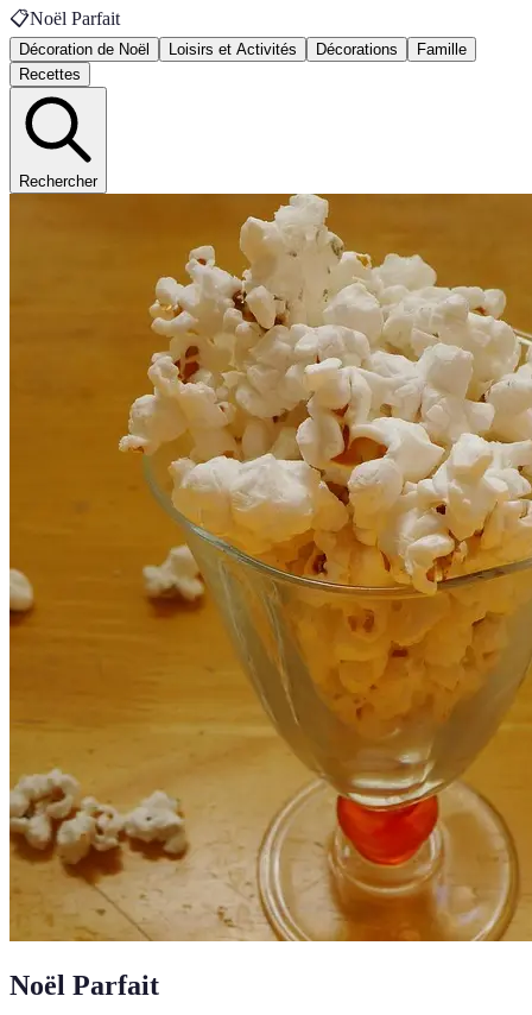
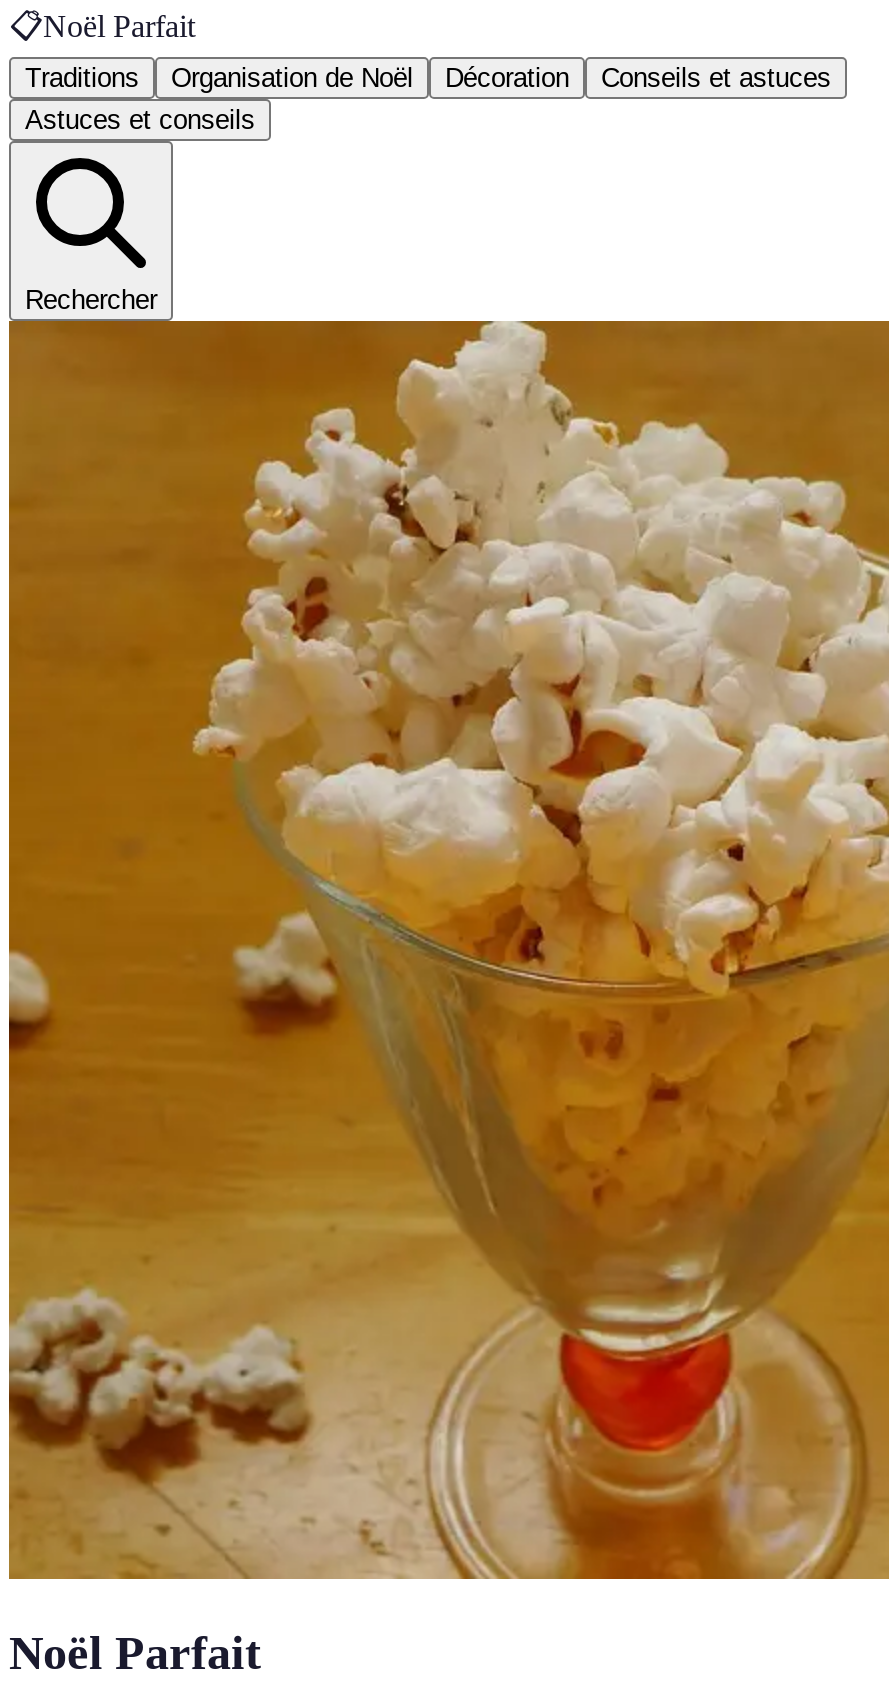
[19,40,467,83] Décoration de Noël | Loisirs et Activités | Décorations | Famille | Recettes -> [25,63,831,135] Traditions | Organisation de Noël | Décoration | Conseils et astuces | Astuces et conseils

